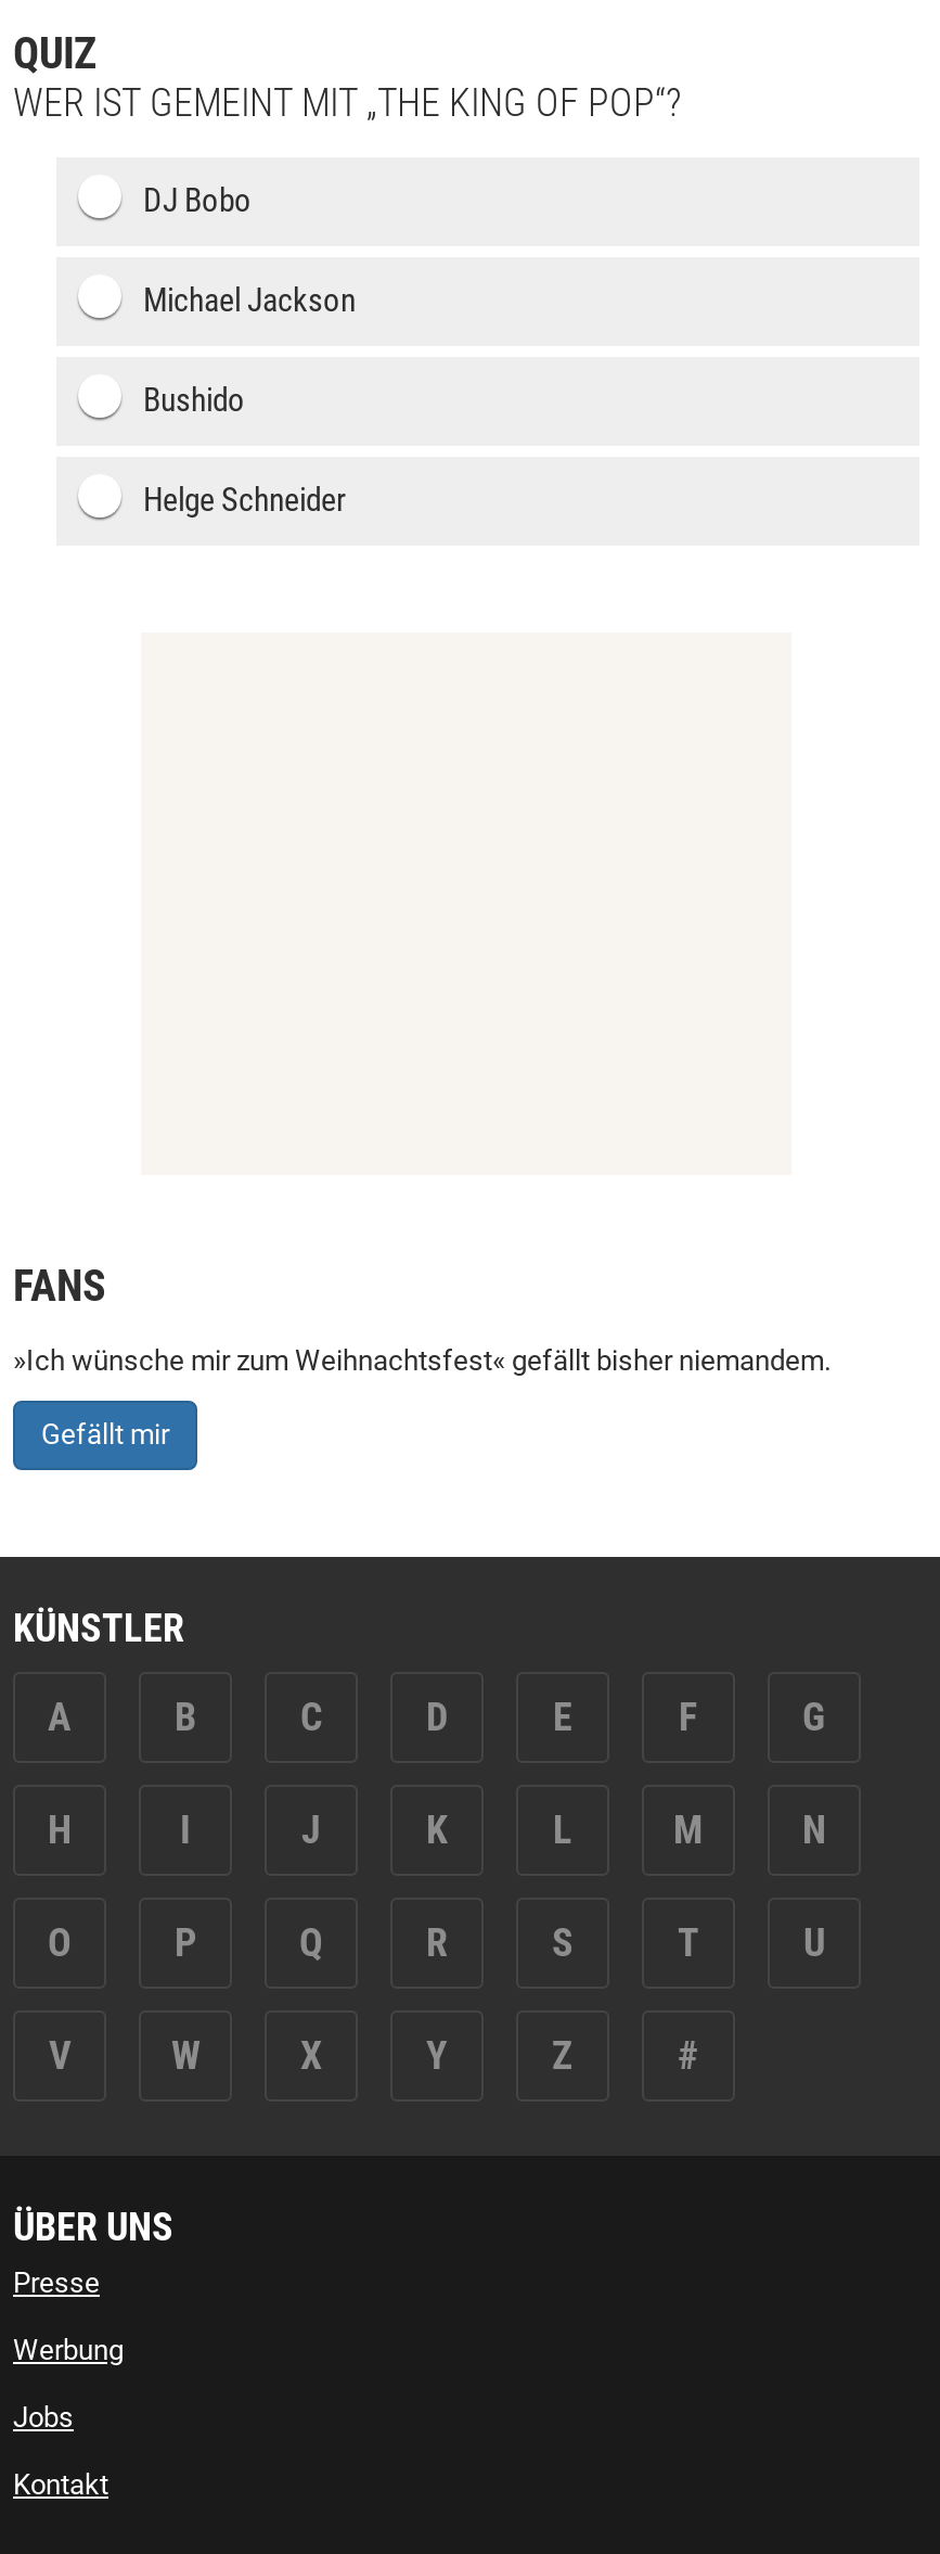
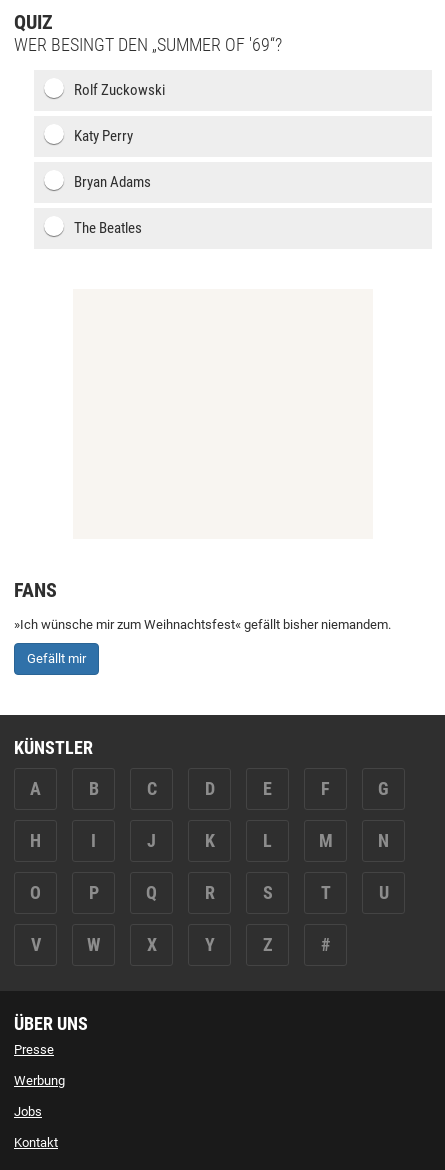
[13,79,681,125] WER IST GEMEINT MIT „THE KING OF POP“? -> [14,34,282,55] WER BESINGT DEN „SUMMER OF '69“?
[143,181,252,220] DJ Bobo -> [74,81,165,99] Rolf Zuckowski
[143,281,356,320] Michael Jackson -> [74,127,133,145] Katy Perry
[143,381,245,420] Bushido -> [74,173,151,191] Bryan Adams
[143,481,347,520] Helge Schneider -> [74,219,142,237] The Beatles

